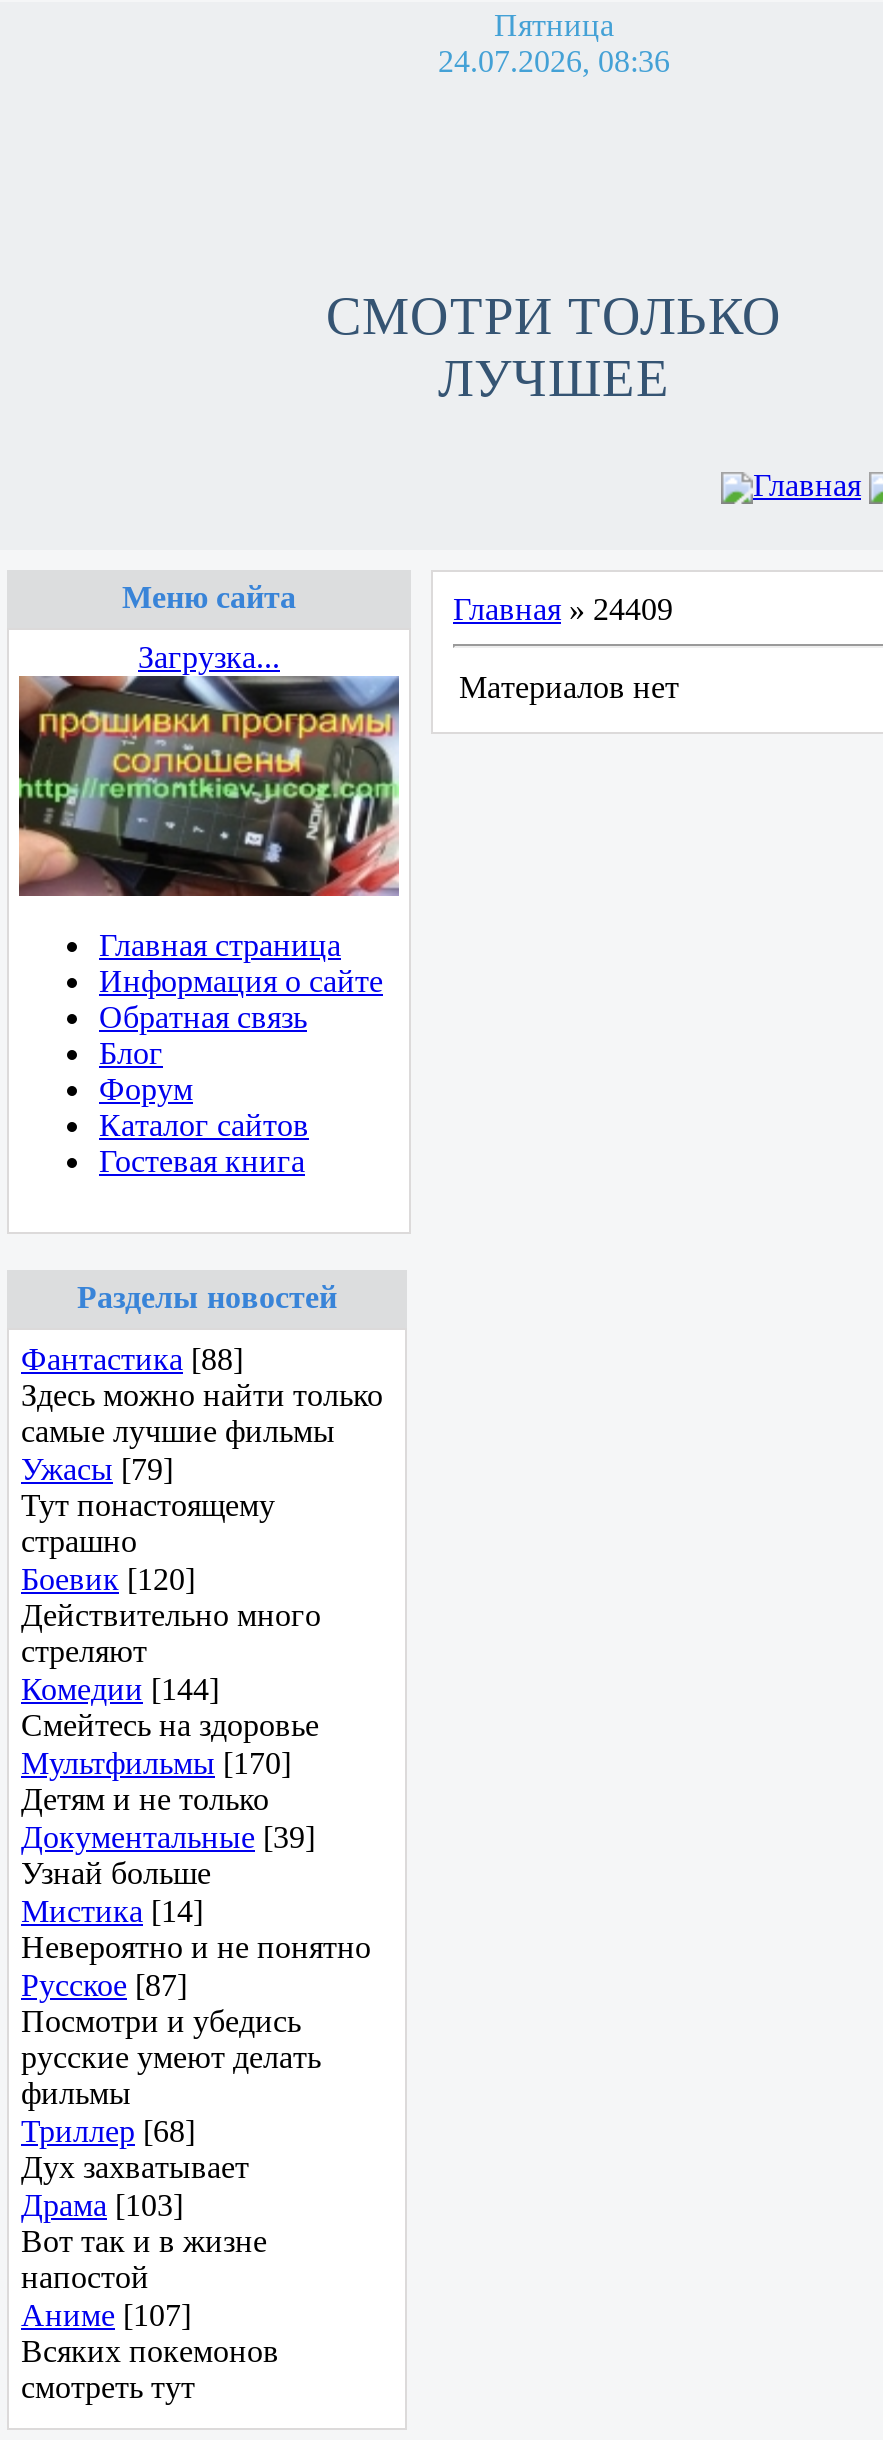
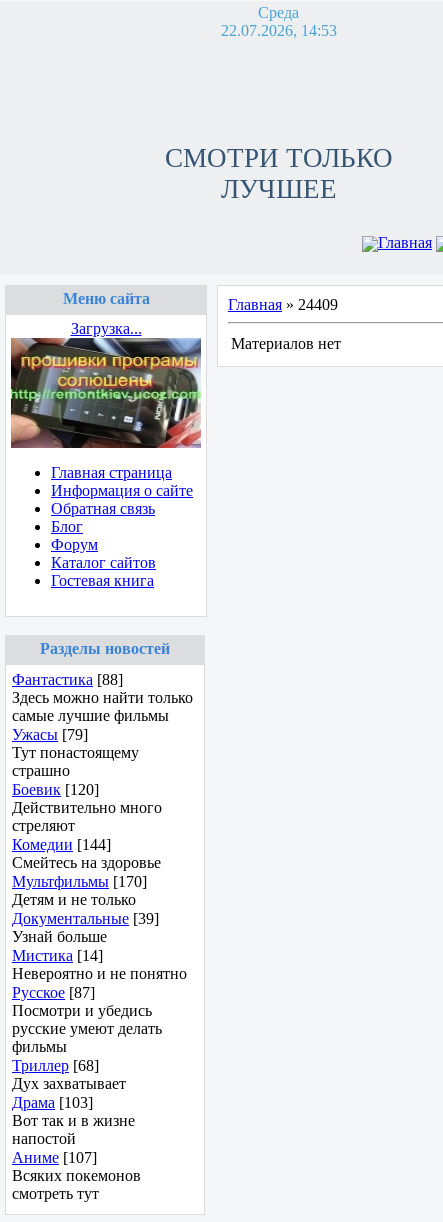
[438,8,670,78] Пятница | 24.07.2026, 08:36 -> [220,4,336,39] Среда | 22.07.2026, 14:53

